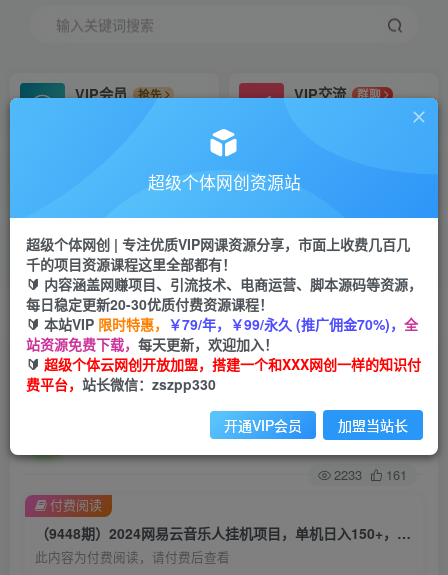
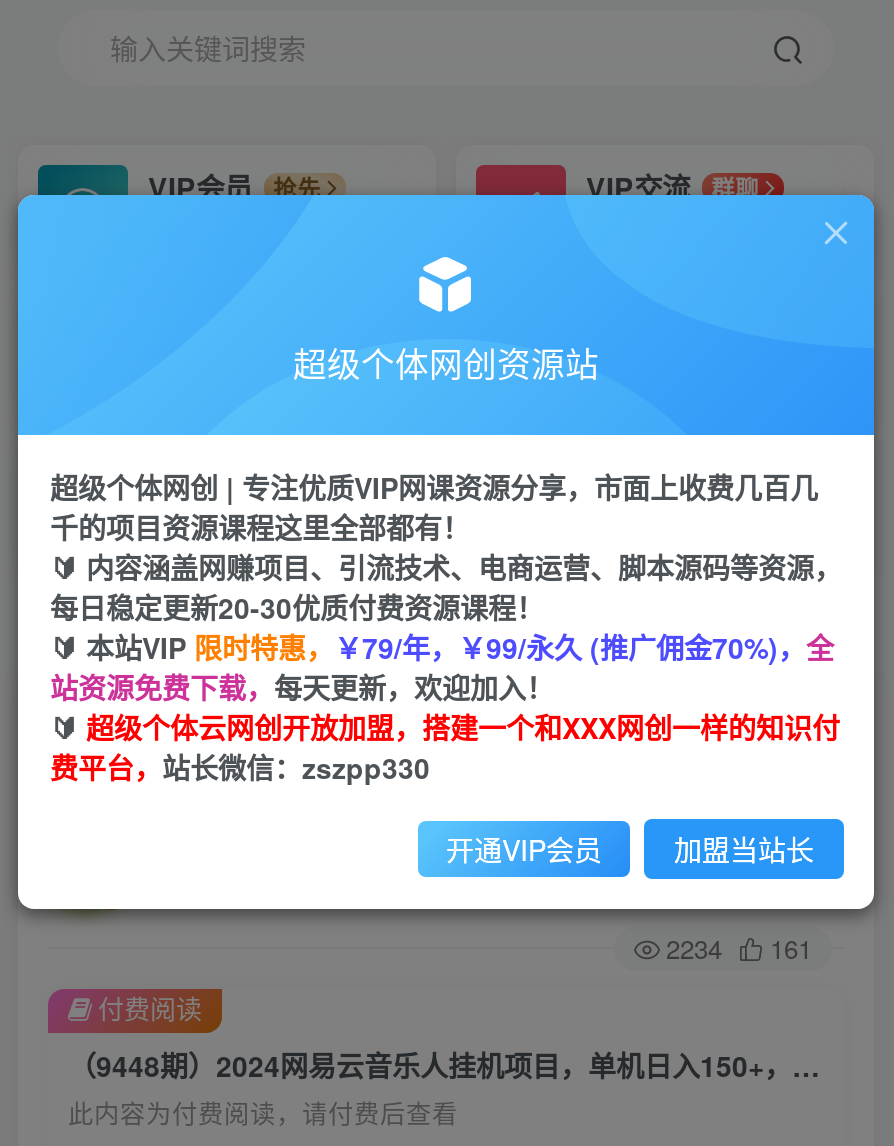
[334,465,407,484] 2233 161 -> [666,929,812,967] 2234 161

